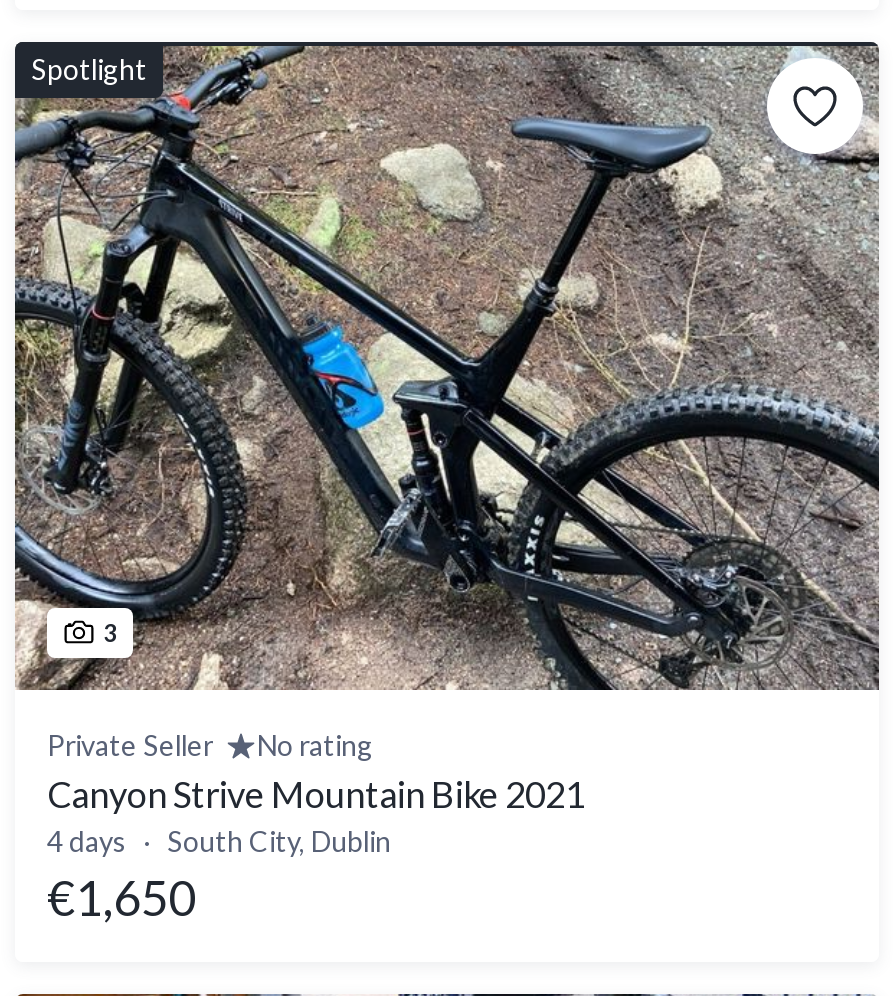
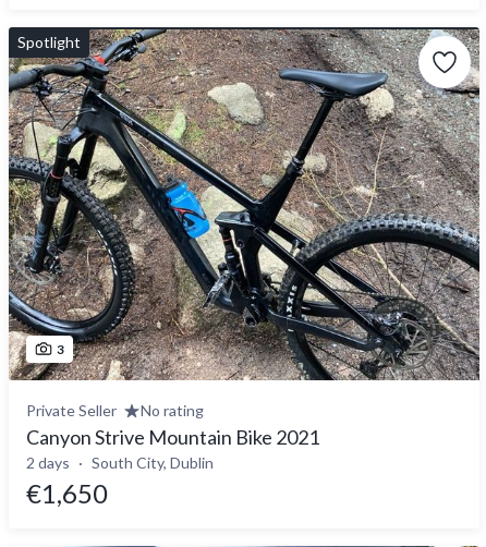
[47,824,391,858] 4 days South City, Dublin -> [26,453,214,472] 2 days South City, Dublin

